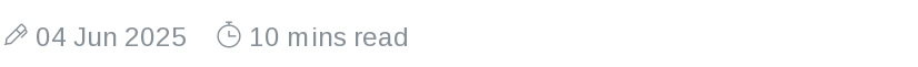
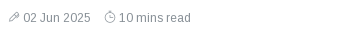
[36,22,409,53] 04 Jun 2025 10 mins read -> [23,11,191,25] 02 Jun 2025 10 mins read

